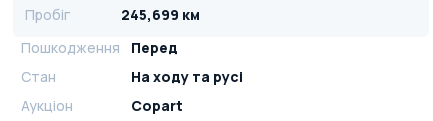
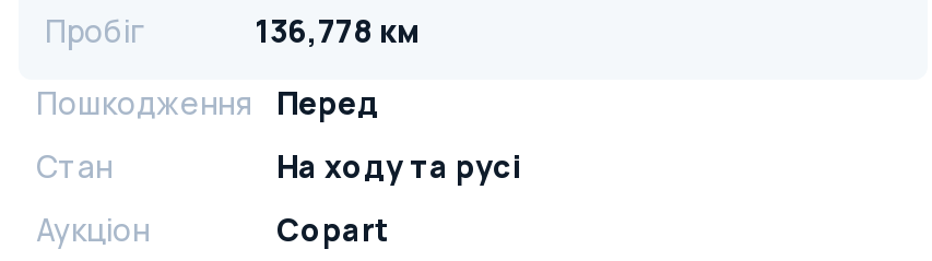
[121,5,200,24] 245,699 км -> [255,10,418,51] 136,778 км

